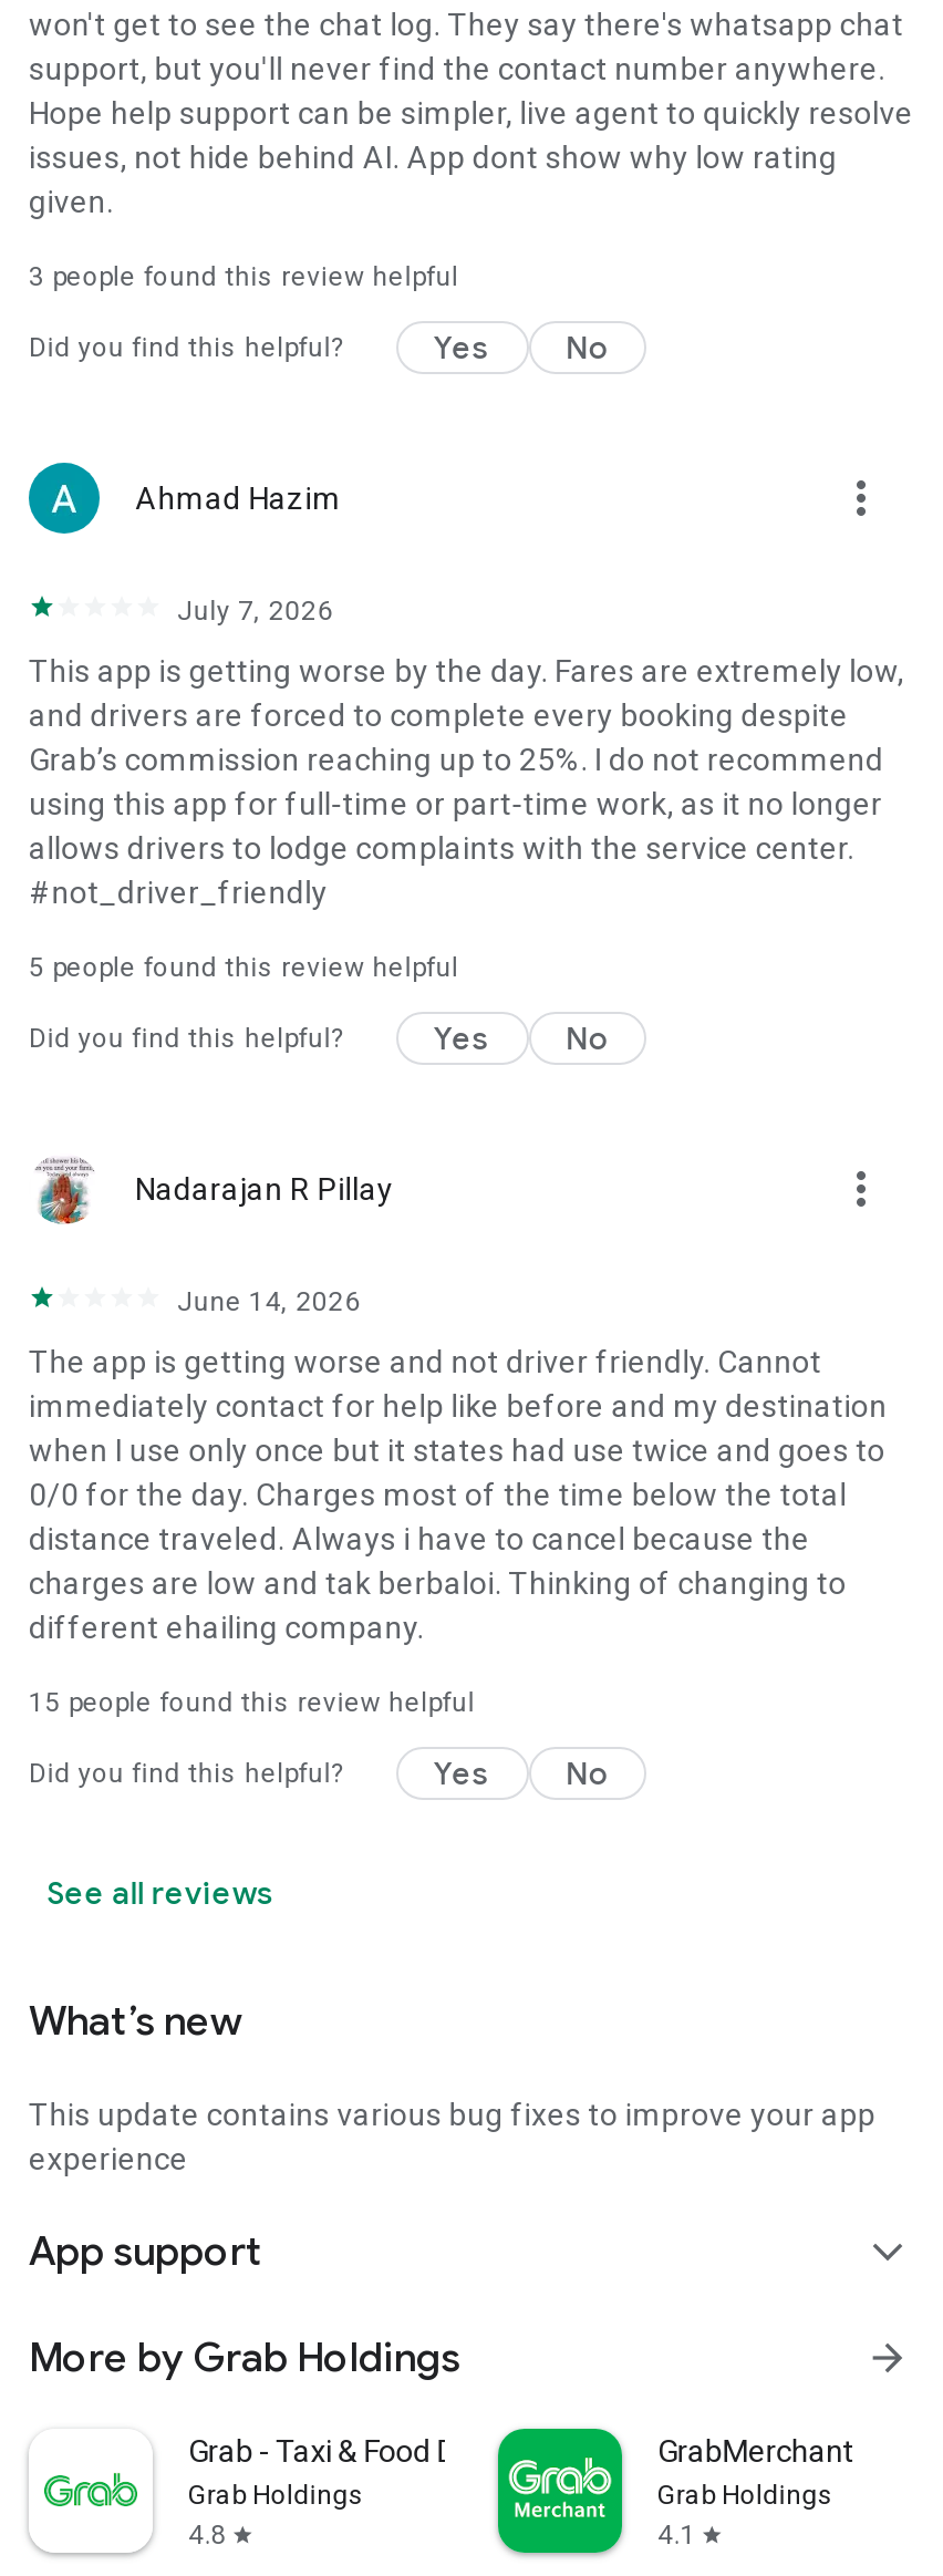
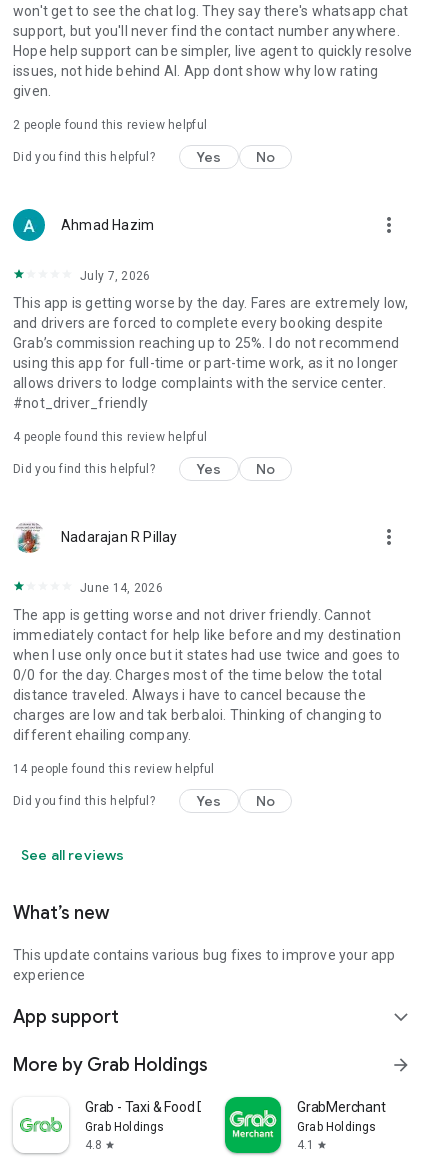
[29,261,459,292] 3 people found this review helpful -> [13,118,207,132] 2 people found this review helpful
[29,952,459,983] 5 people found this review helpful -> [13,430,207,444] 4 people found this review helpful
[29,1687,475,1718] 15 people found this review helpful -> [13,762,214,776] 14 people found this review helpful

